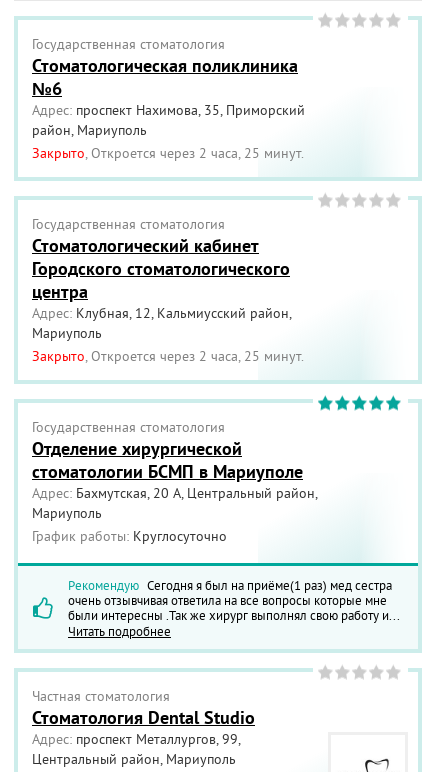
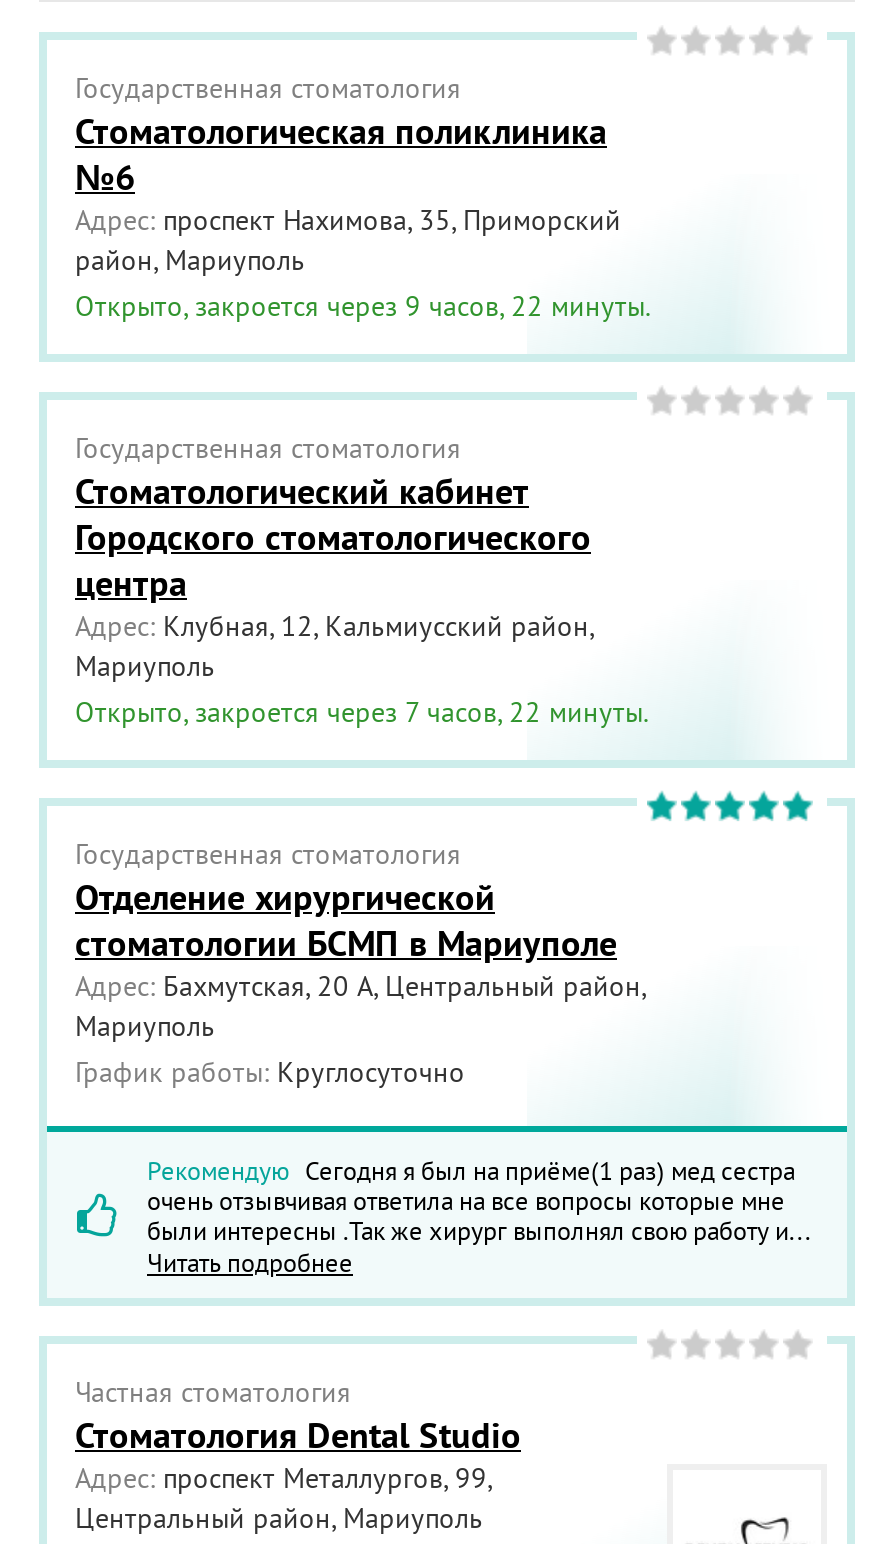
[32,144,304,162] Закрыто, Откроется через 2 часа, 25 минут. -> [75,288,651,324] Открыто, закроется через 9 часов, 22 минуты.
[32,347,304,365] Закрыто, Откроется через 2 часа, 25 минут. -> [75,694,649,730] Открыто, закроется через 7 часов, 22 минуты.

